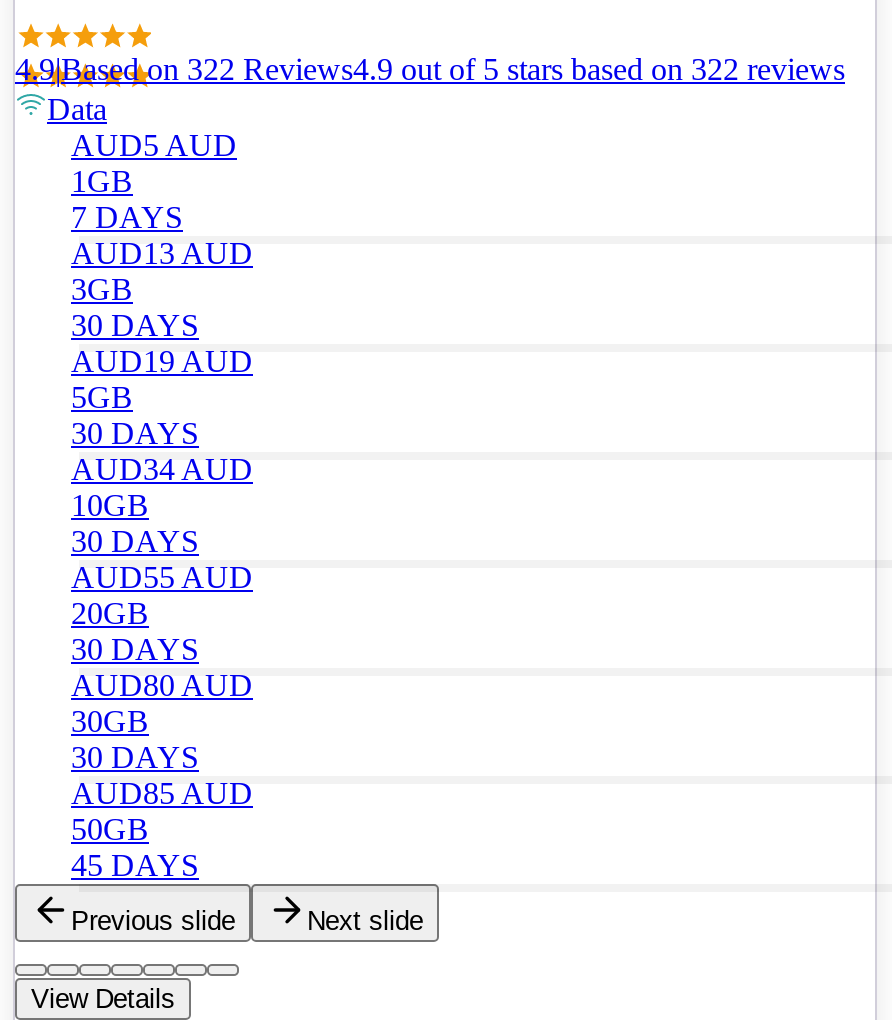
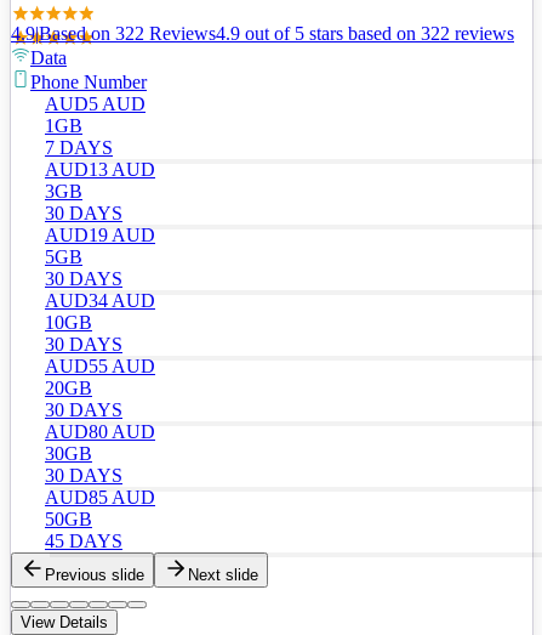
none -> [30,71,147,92] Phone Number

